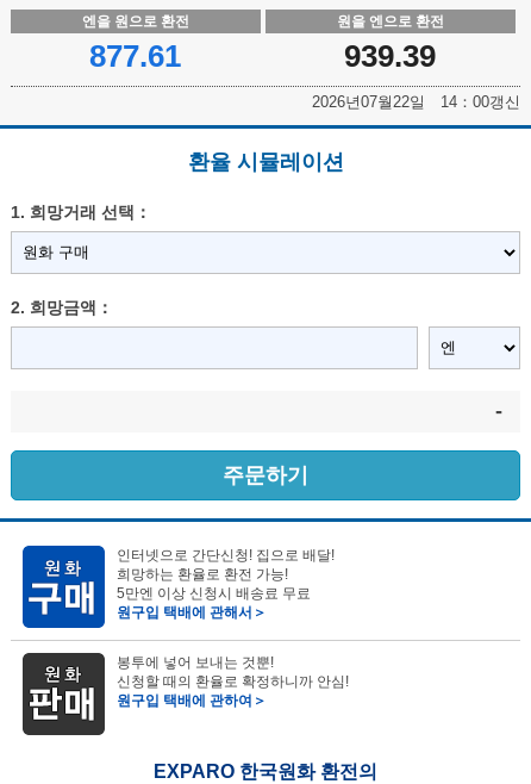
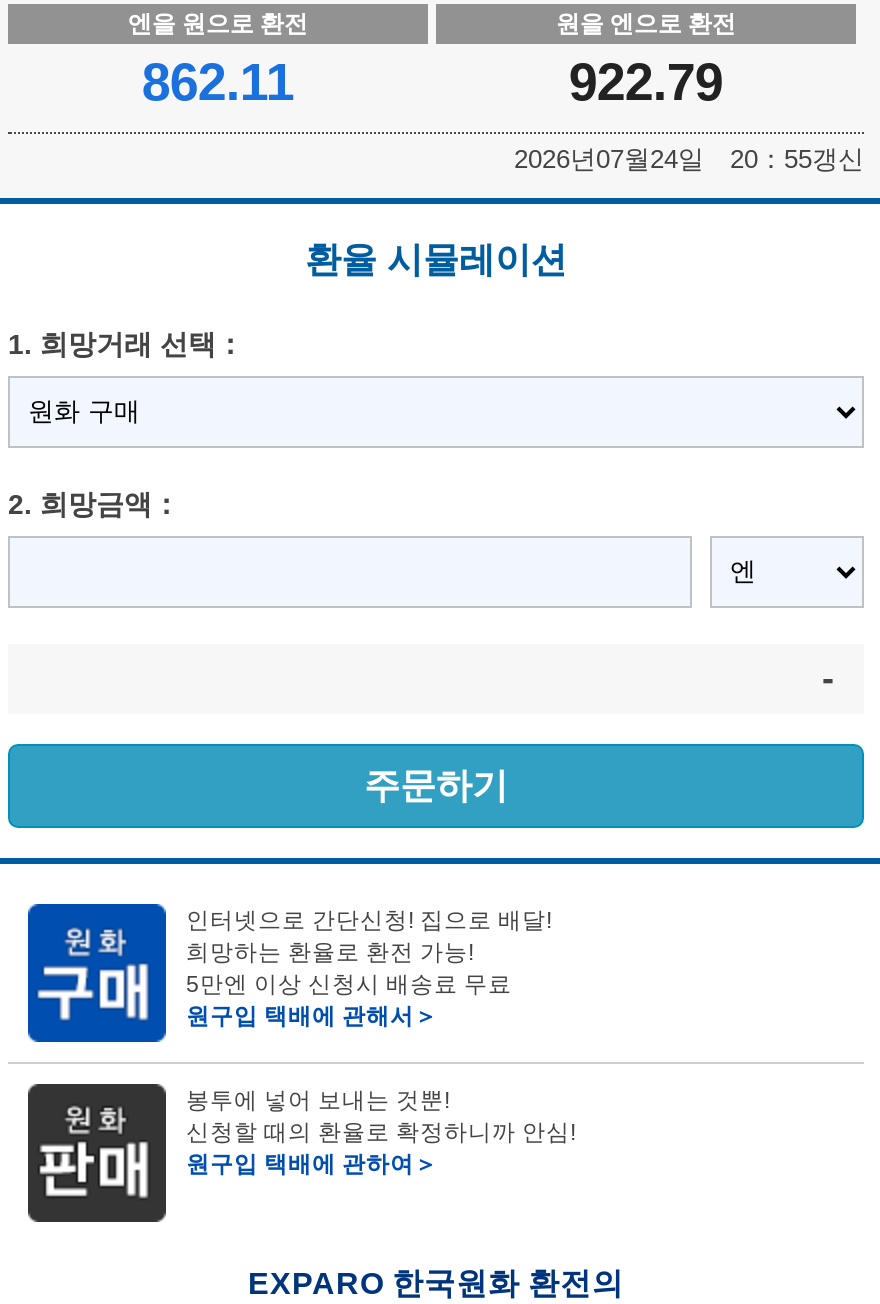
[90,38,181,74] 877.61 -> [142,52,294,112] 862.11
[344,38,436,74] 939.39 -> [569,52,723,112] 922.79
[312,93,520,111] 2026년07월22일 14：00갱신 -> [514,144,864,174] 2026년07월24일 20：55갱신

